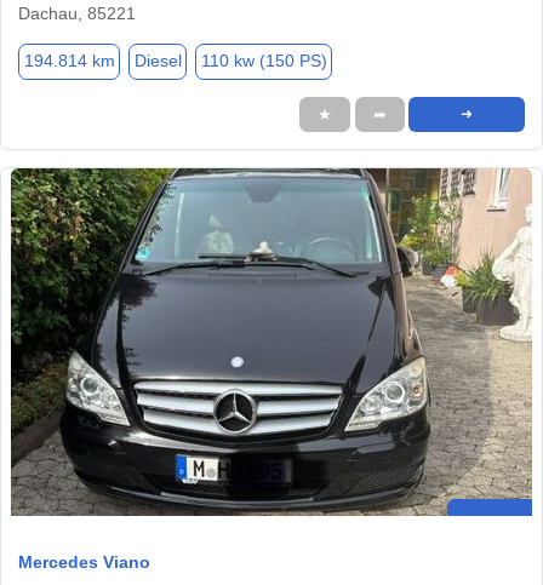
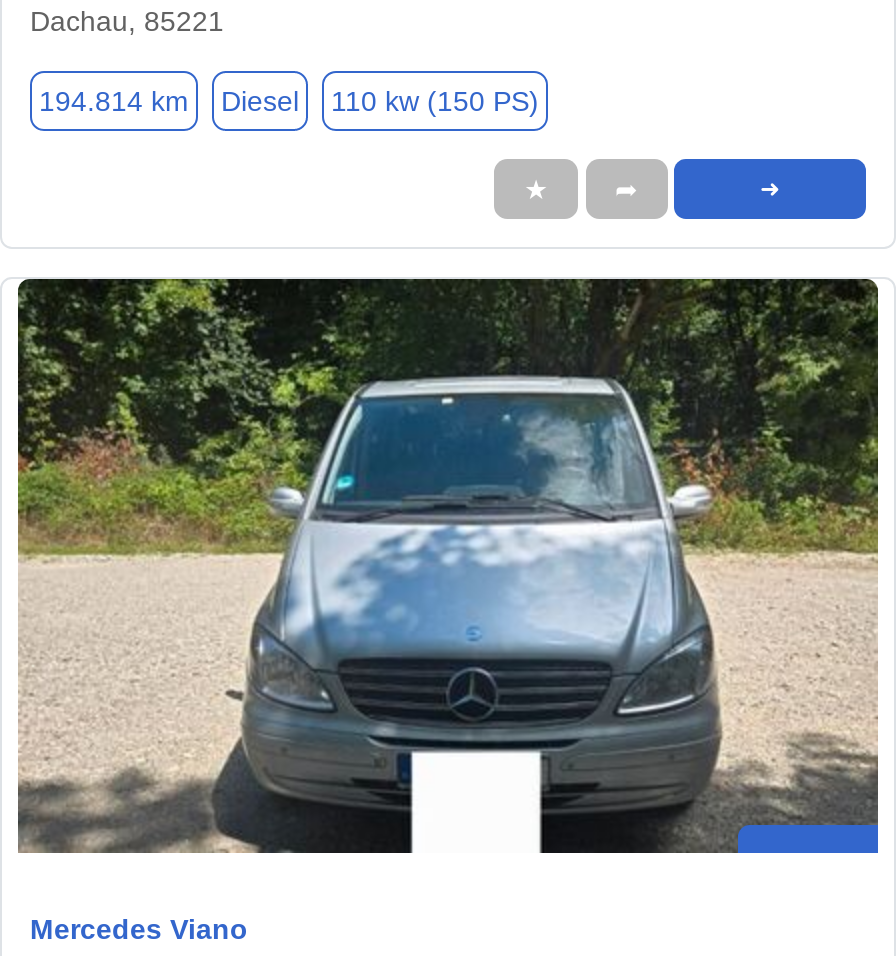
[10,167,532,517] [image] -> [16,276,880,854] [image]

